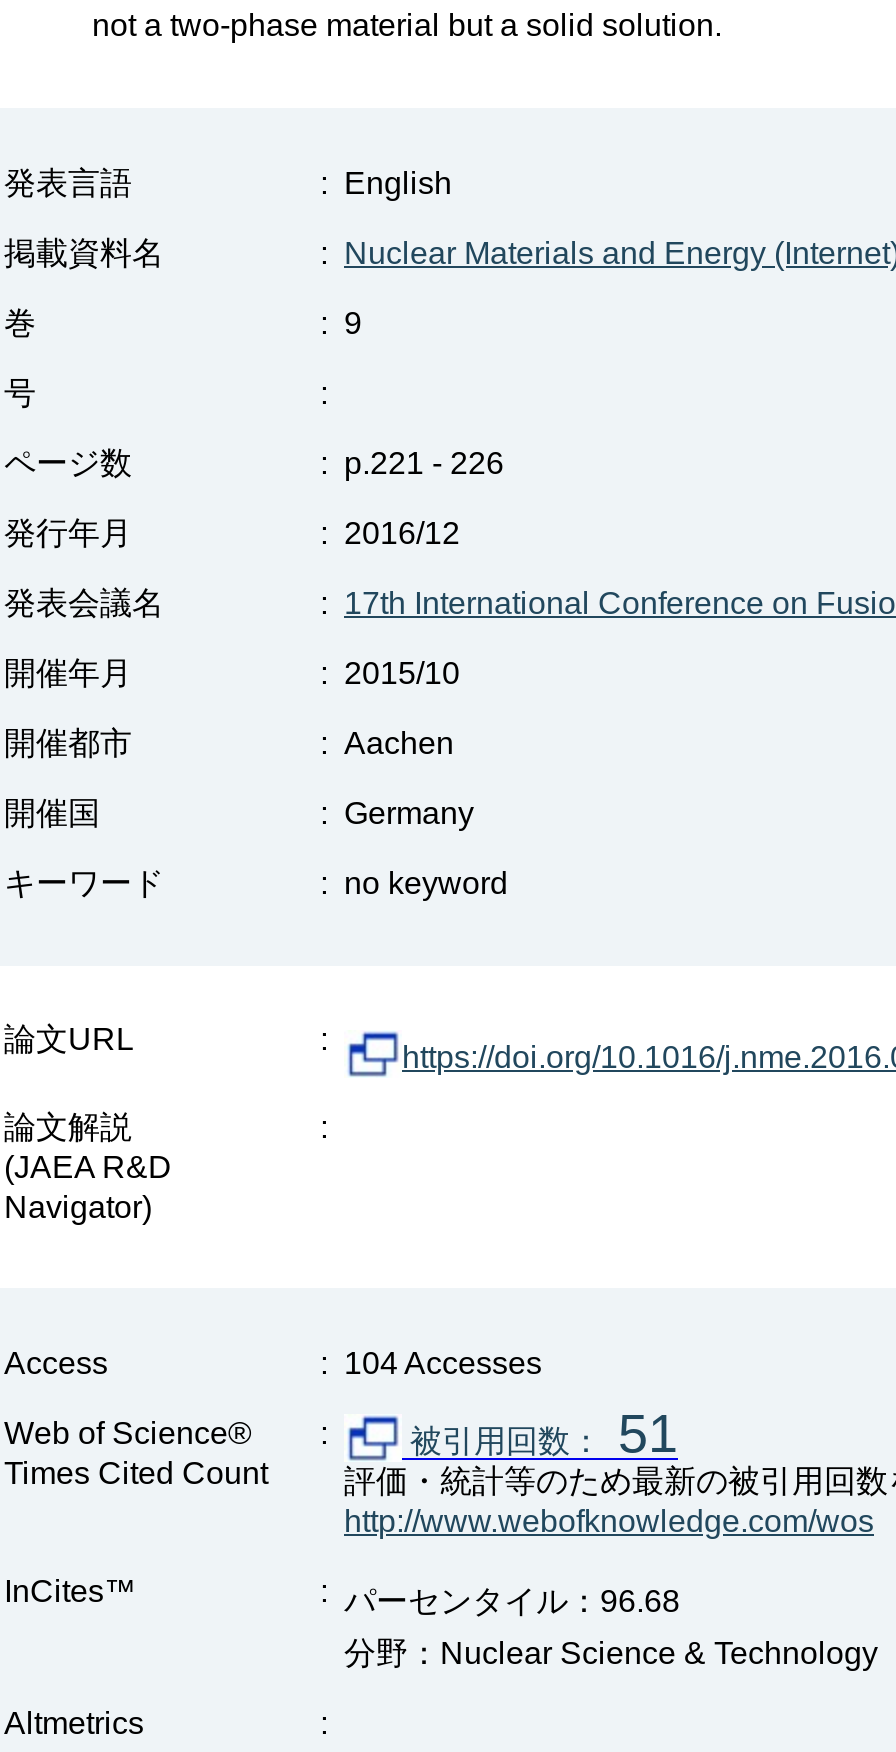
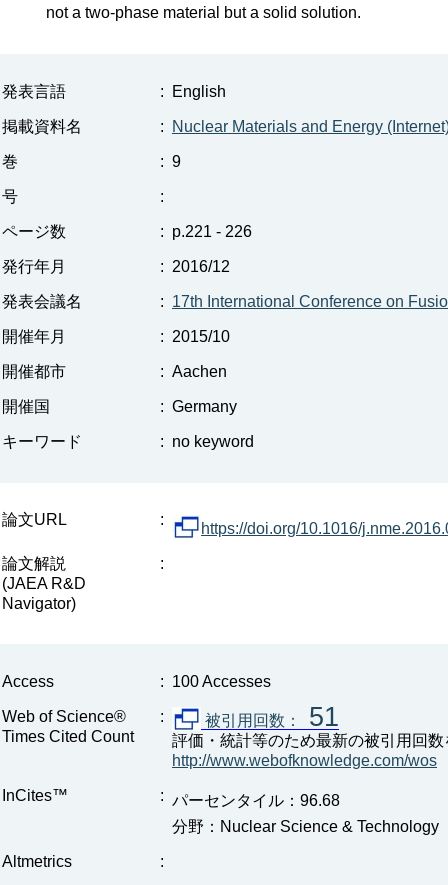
[320,1345,542,1379] : 104 Accesses -> [160,673,271,690] : 100 Accesses

